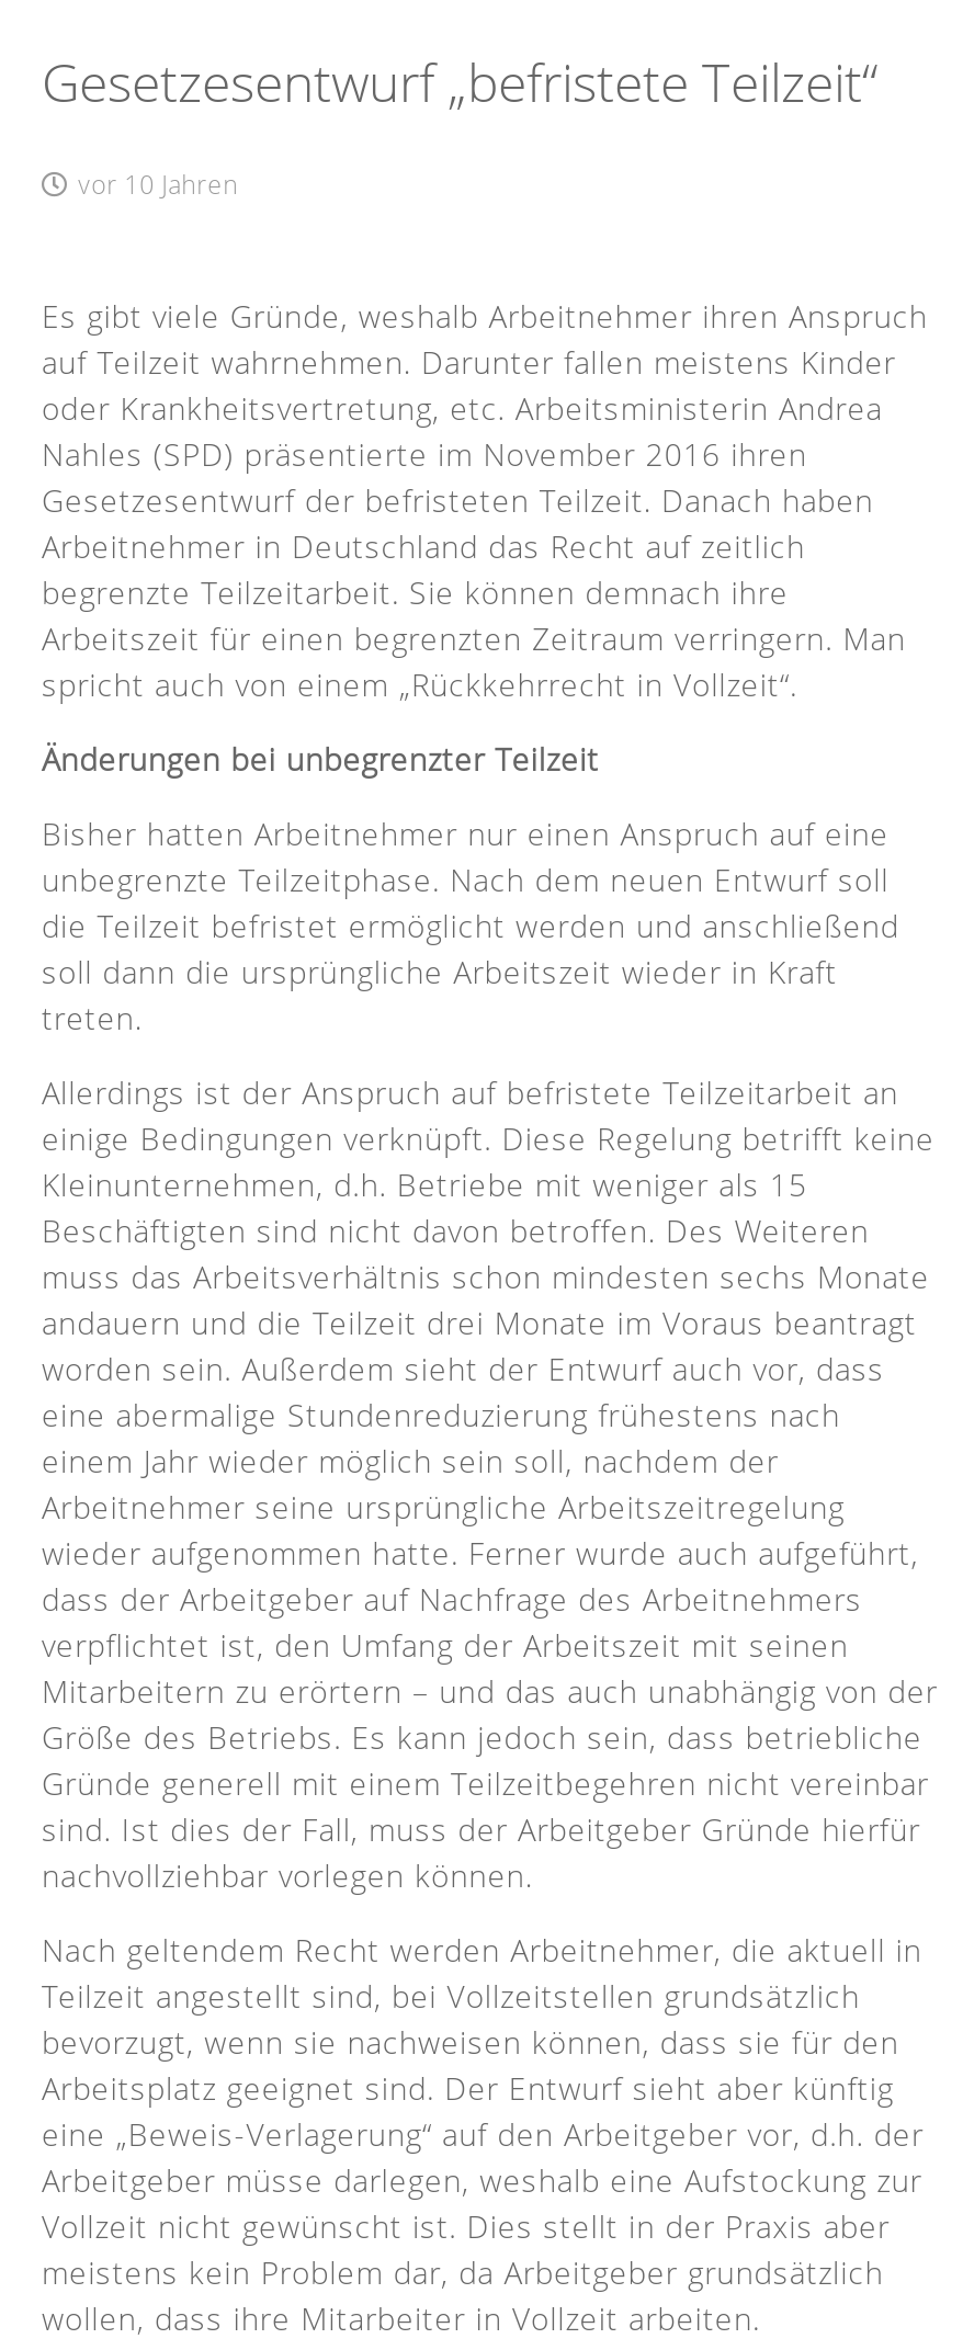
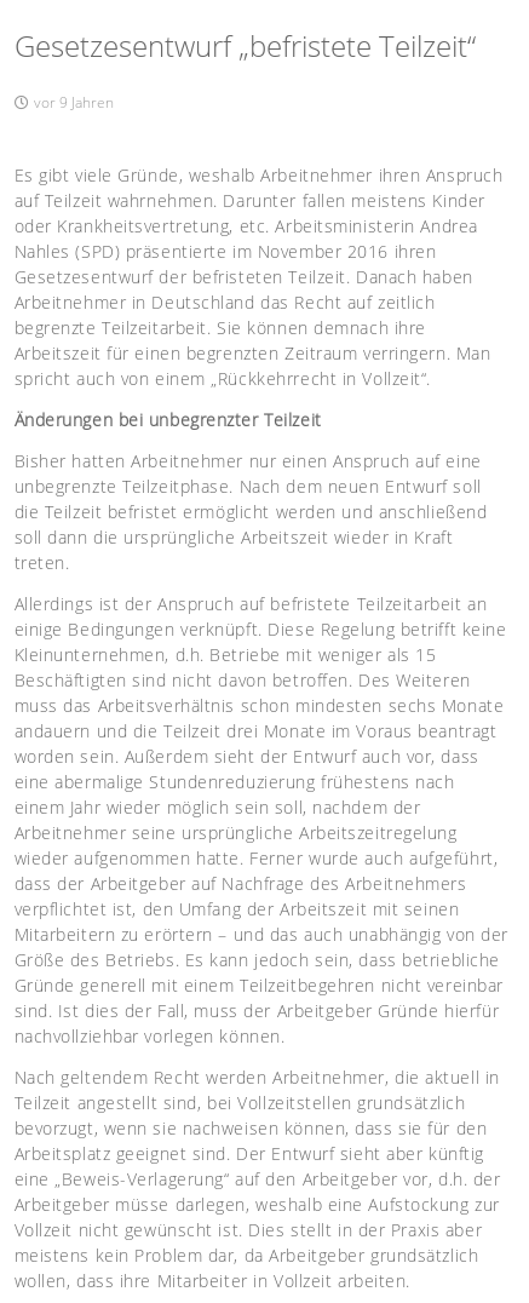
[78,164,238,200] vor 10 Jahren -> [34,91,114,111] vor 9 Jahren

